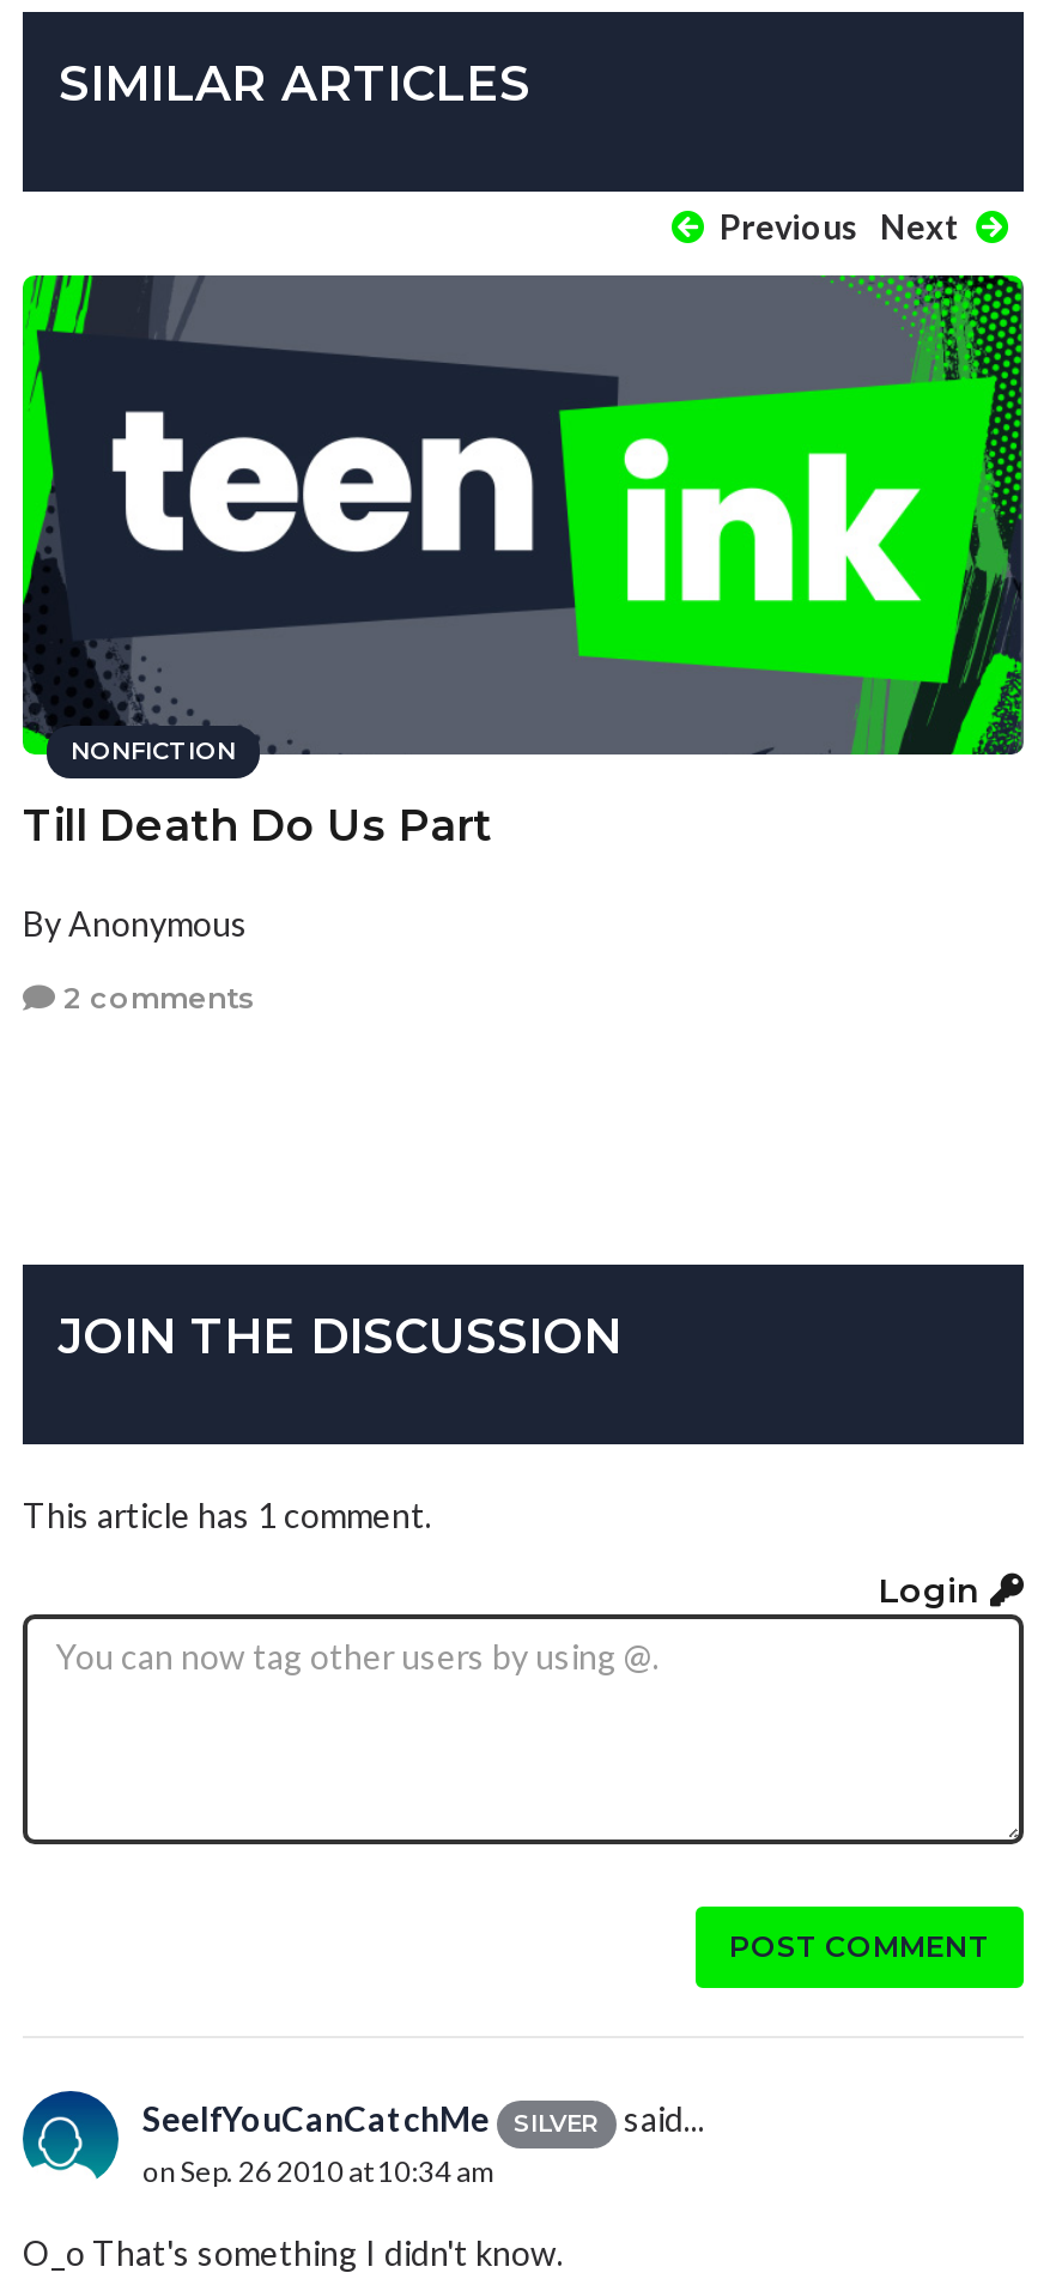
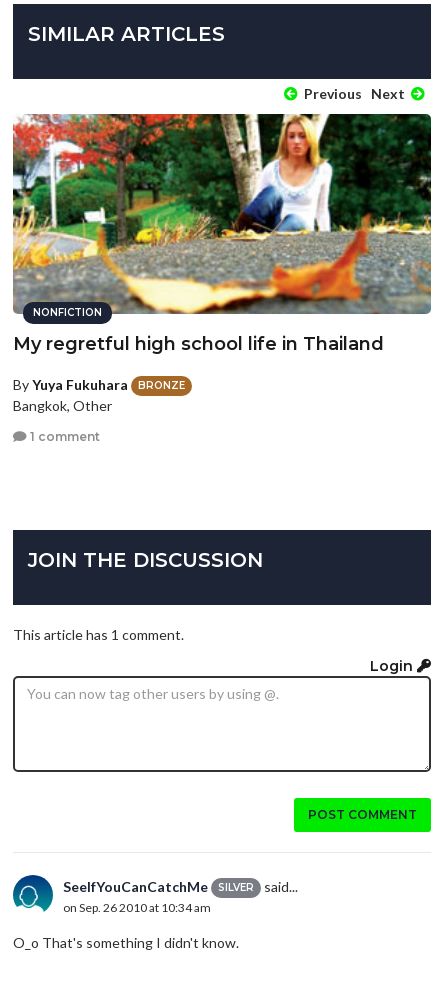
[20,273,1026,852] [image] | Till Death Do Us Part -> [12,113,432,355] [image] | My regretful high school life in Thailand
[23,902,248,943] By Anonymous -> [13,376,185,414] By Yuya Fukuhara | BRONZE | Bangkok, Other
[56,980,255,1016] 2 comments -> [27,429,100,444] 1 comment

